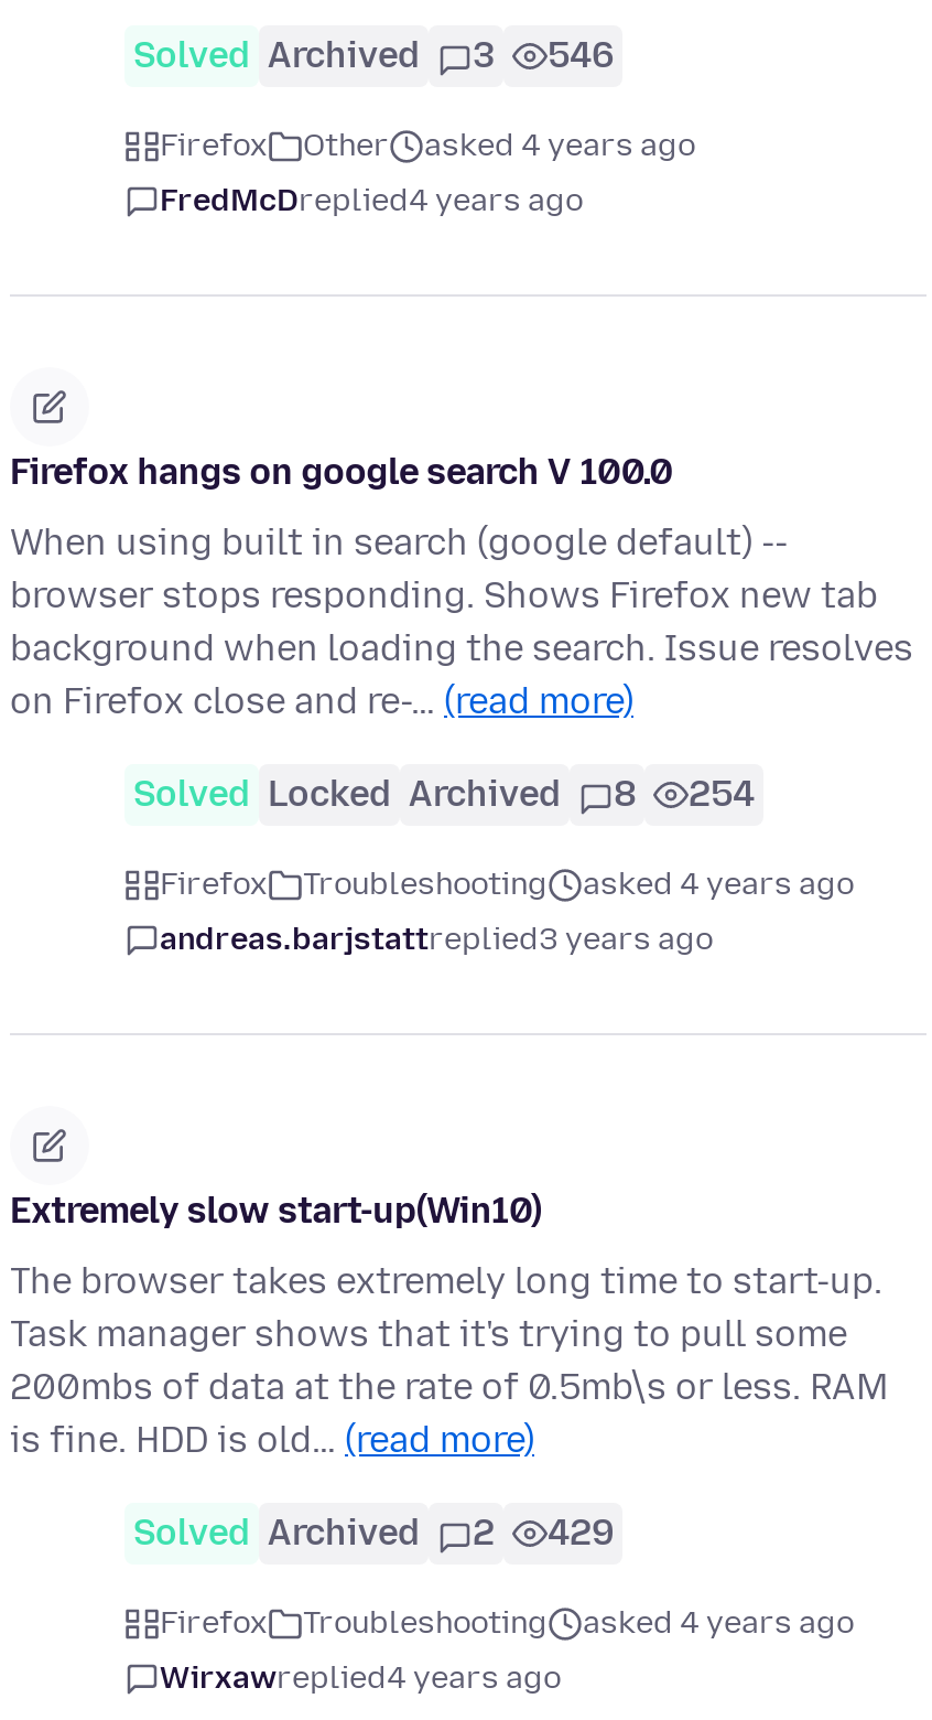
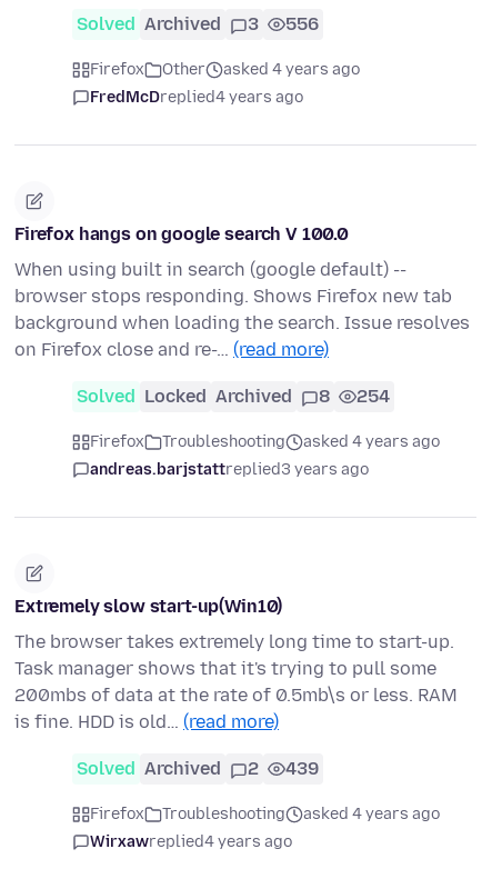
[133,35,614,77] Solved Archived 3 546 -> [77,14,319,35] Solved Archived 3 556
[133,1513,614,1555] Solved Archived 2 429 -> [77,758,319,780] Solved Archived 2 439

